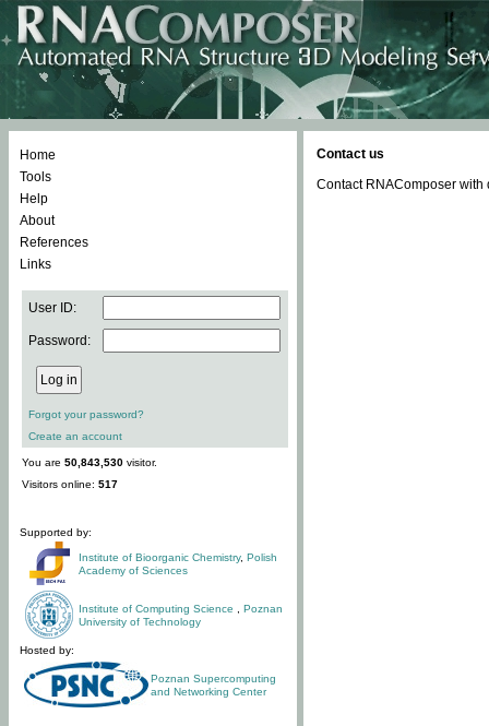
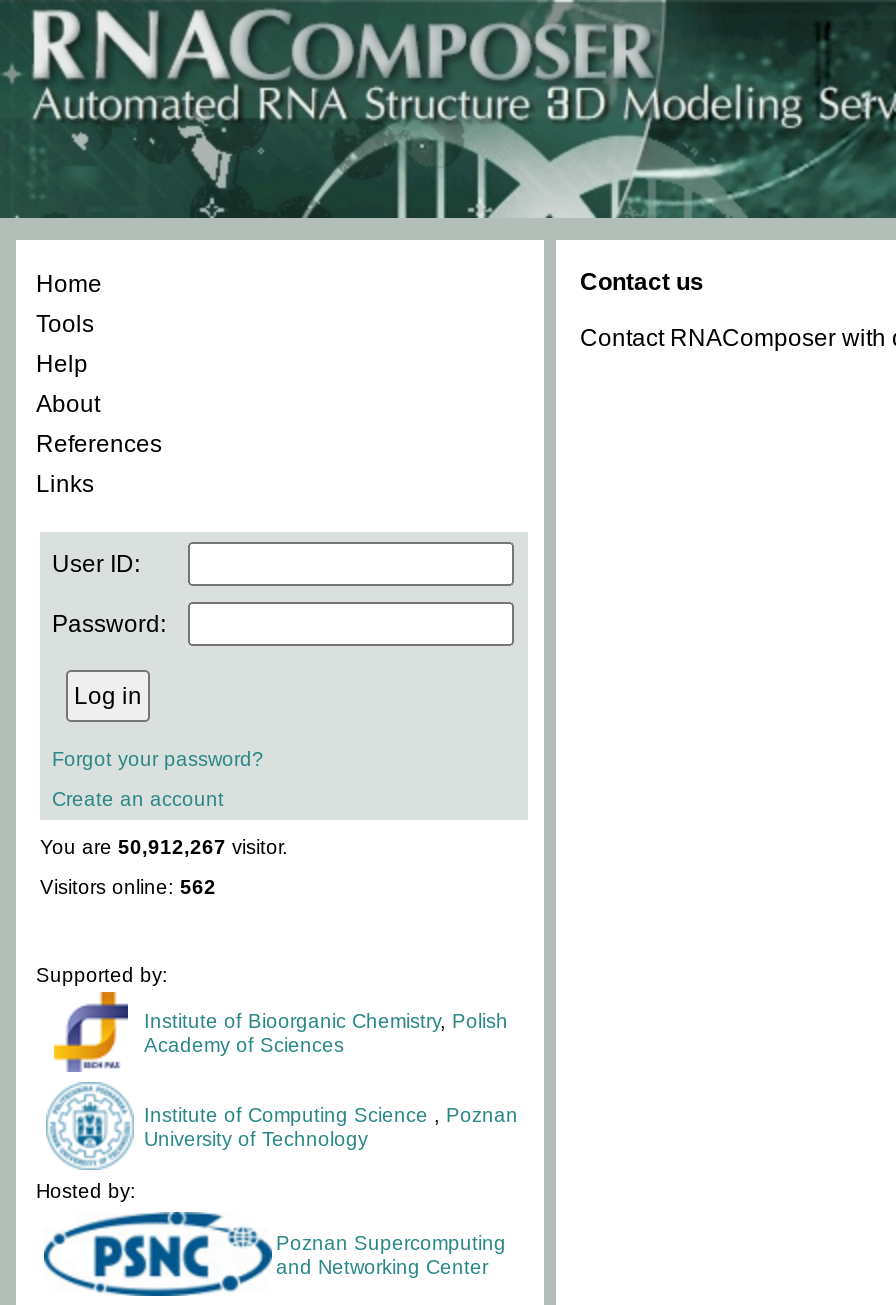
[22,456,157,468] You are 50,843,530 visitor. -> [40,836,288,858] You are 50,912,267 visitor.
[22,478,118,490] Visitors online: 517 -> [40,876,216,898] Visitors online: 562

